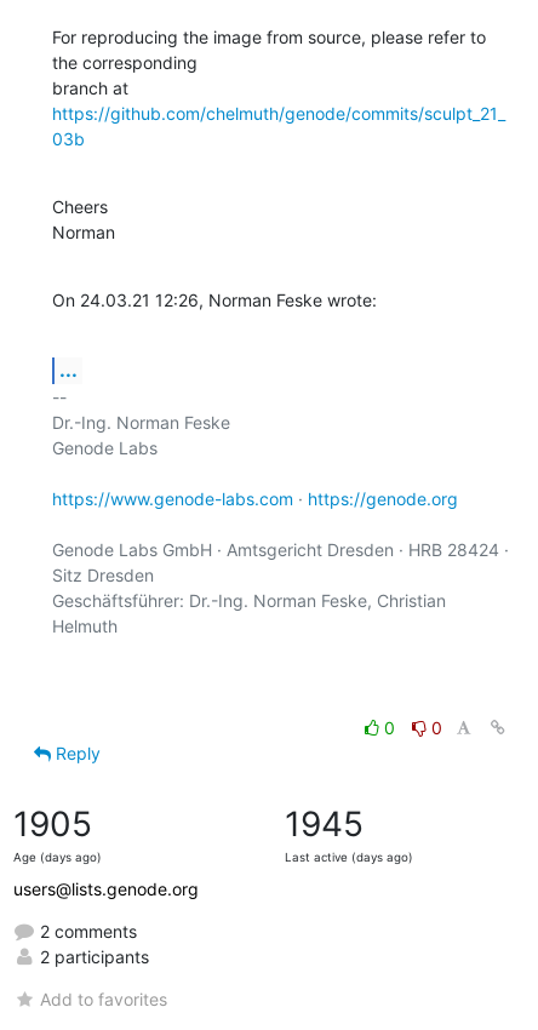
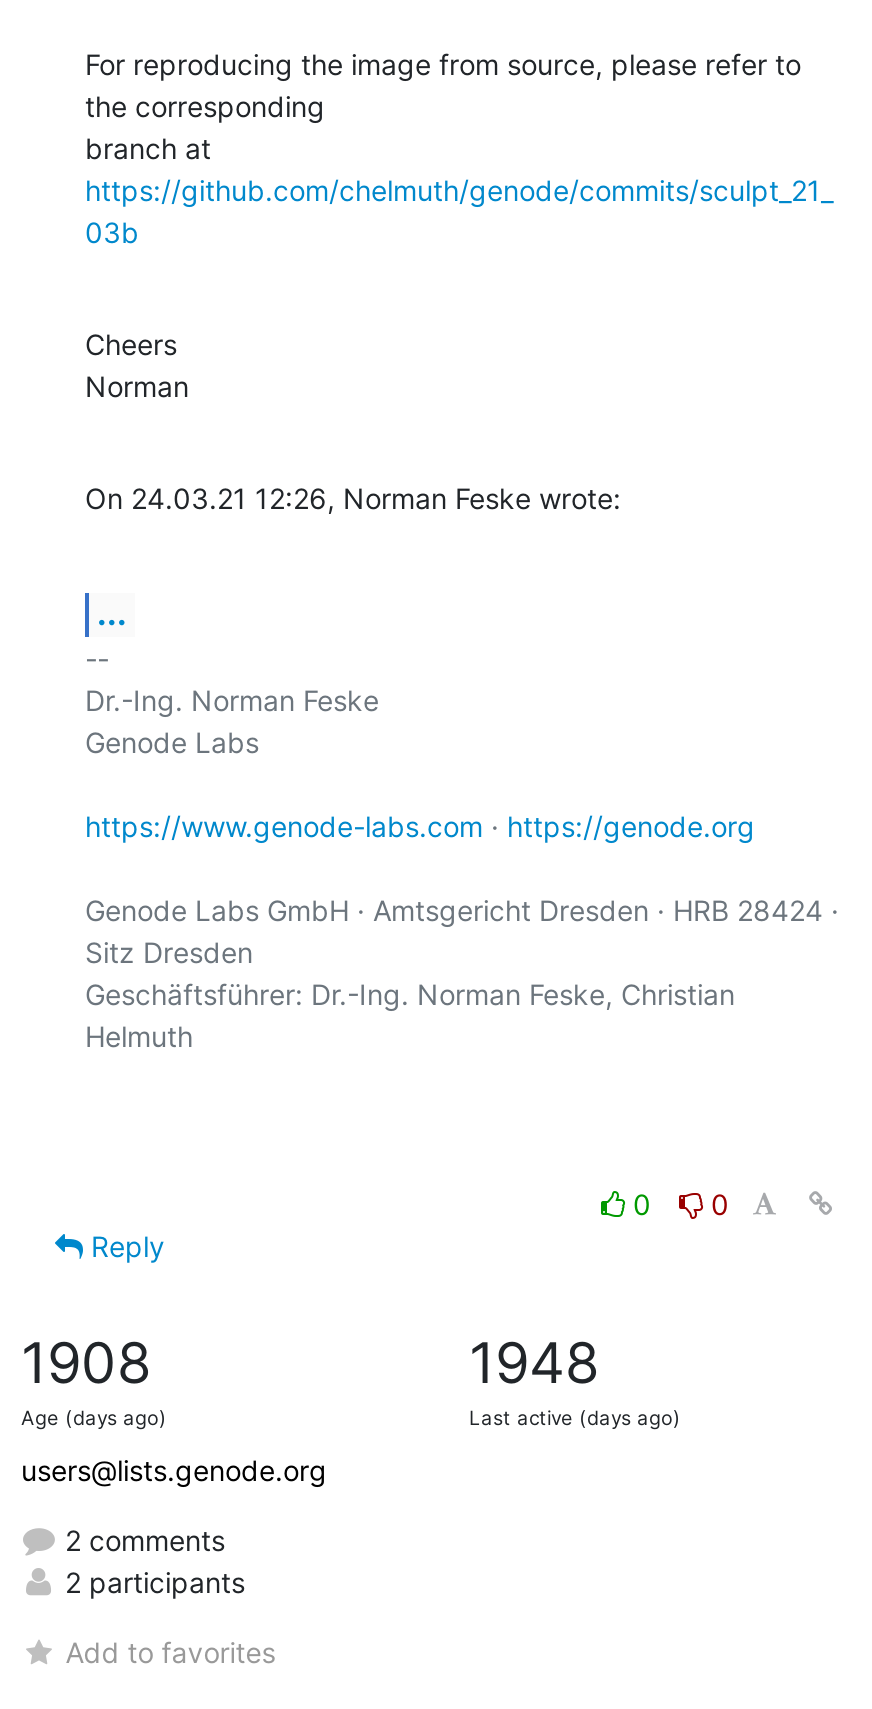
[13,803,92,844] 1905 -> [21,1329,151,1397] 1908
[285,803,364,844] 1945 -> [469,1329,599,1397] 1948

